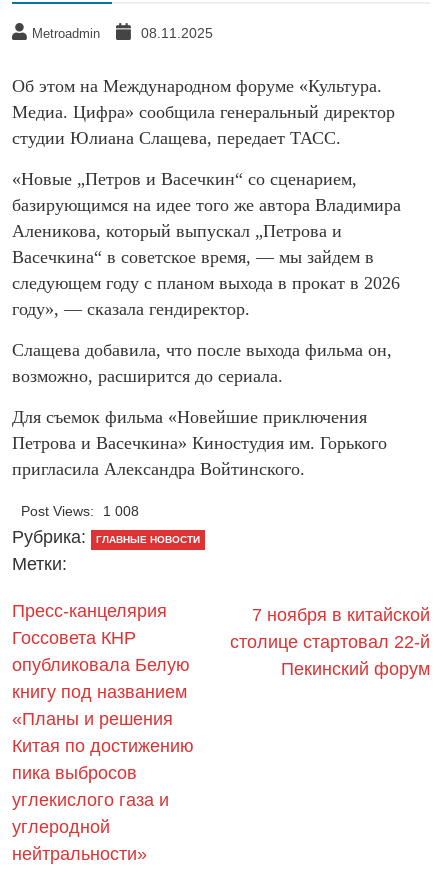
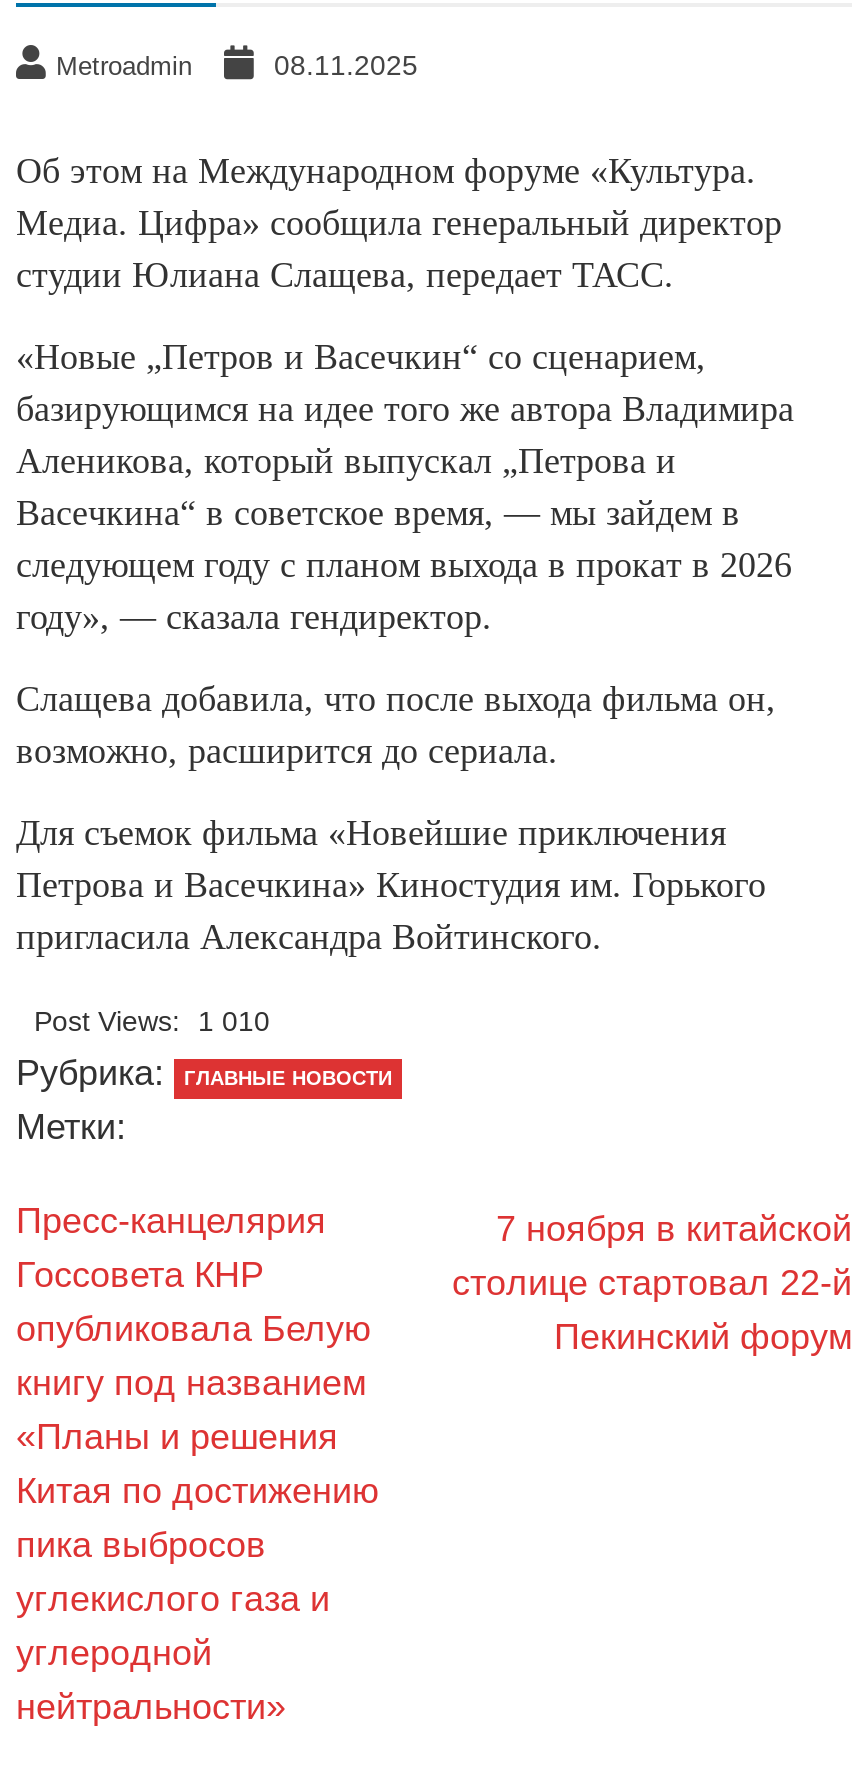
[21,503,139,519] Post Views: 1 008 -> [34,1004,270,1036] Post Views: 1 010

